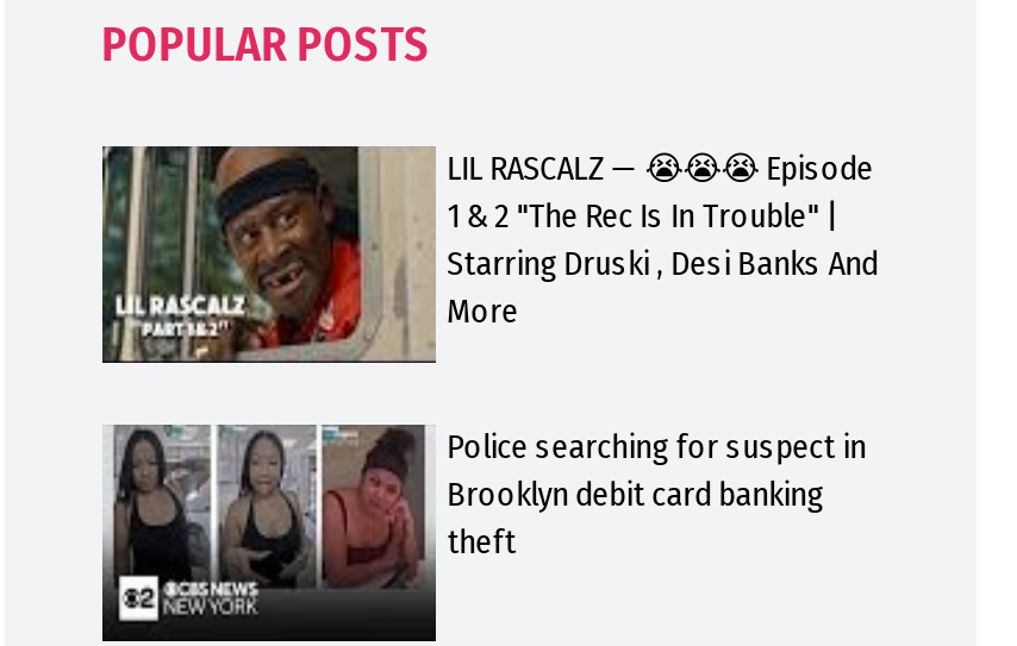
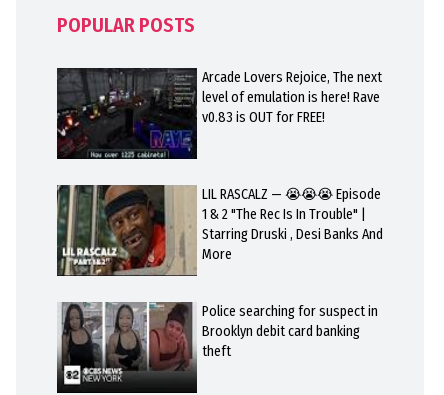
none -> [57,67,382,159] [image] | Arcade Lovers Rejoice, The next | level of emulation is here! Rave | v0.83 is OUT for FREE!

